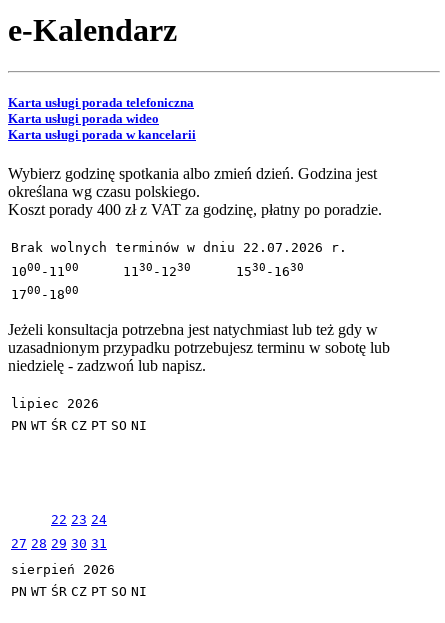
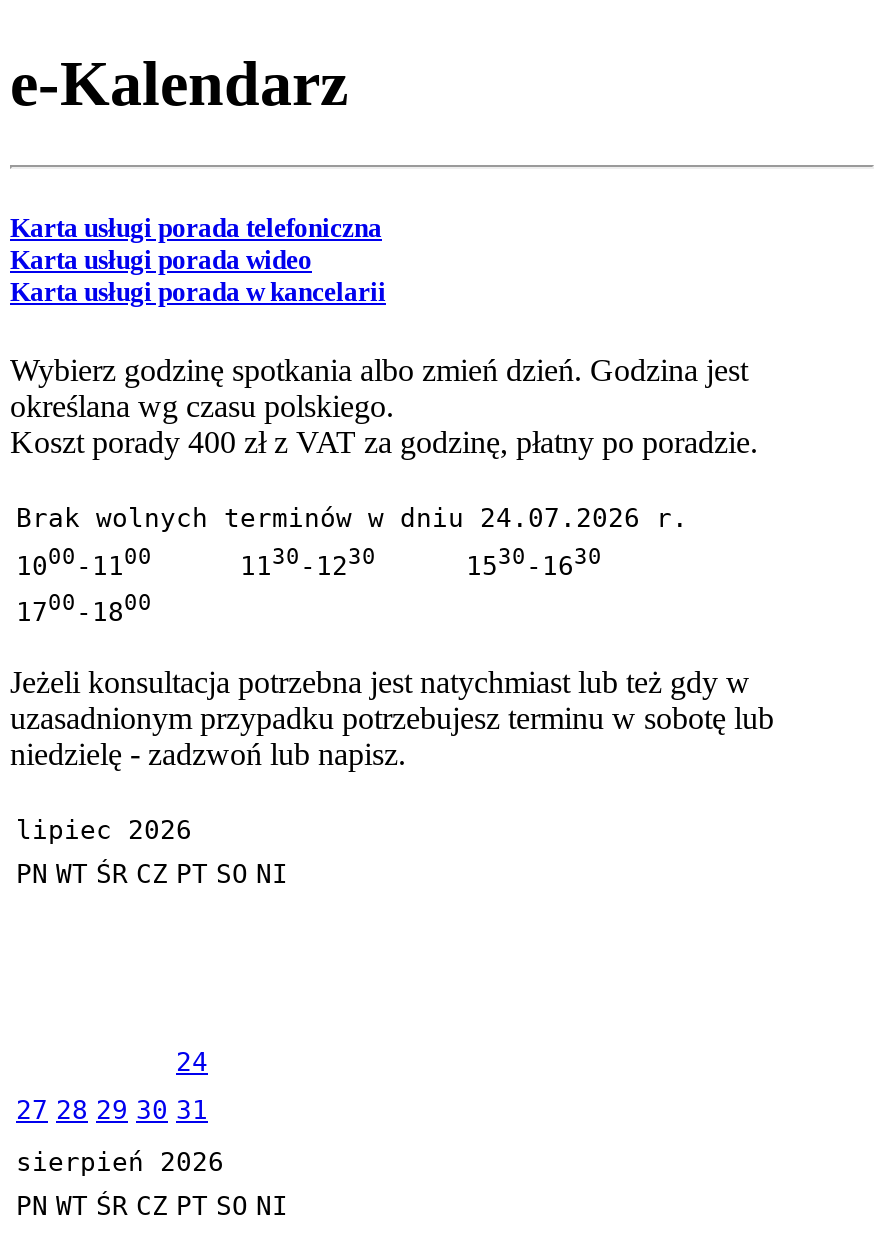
[11,240,347,255] Brak wolnych terminów w dniu 22.07.2026 r. -> [16,503,688,533] Brak wolnych terminów w dniu 24.07.2026 r.
[51,512,107,527] 22 23 24 -> [176,1047,208,1077] 24

